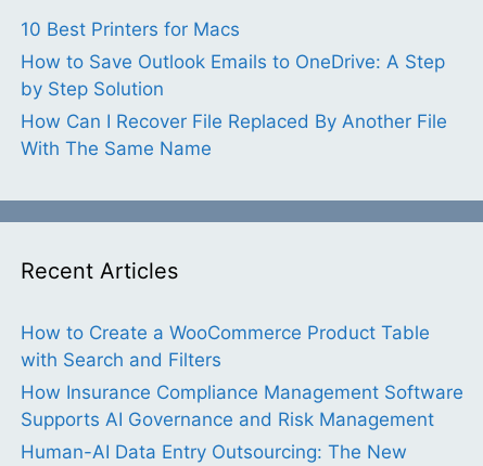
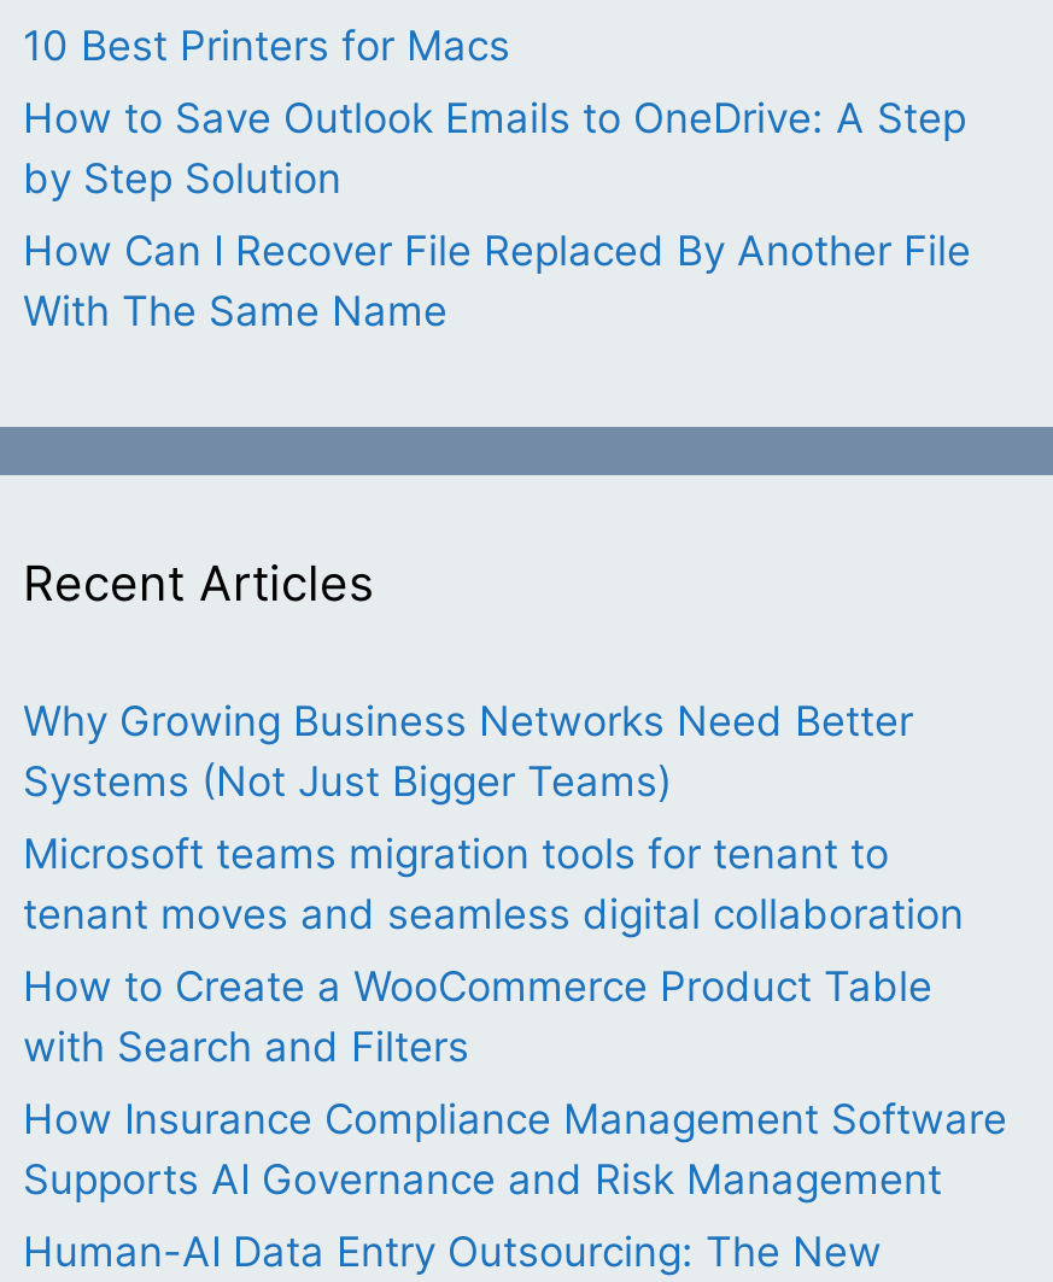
none -> [23,697,964,938] Why Growing Business Networks Need Better | Systems (Not Just Bigger Teams) | Microsoft teams migration tools for tenant to | tenant moves and seamless digital collaboration

